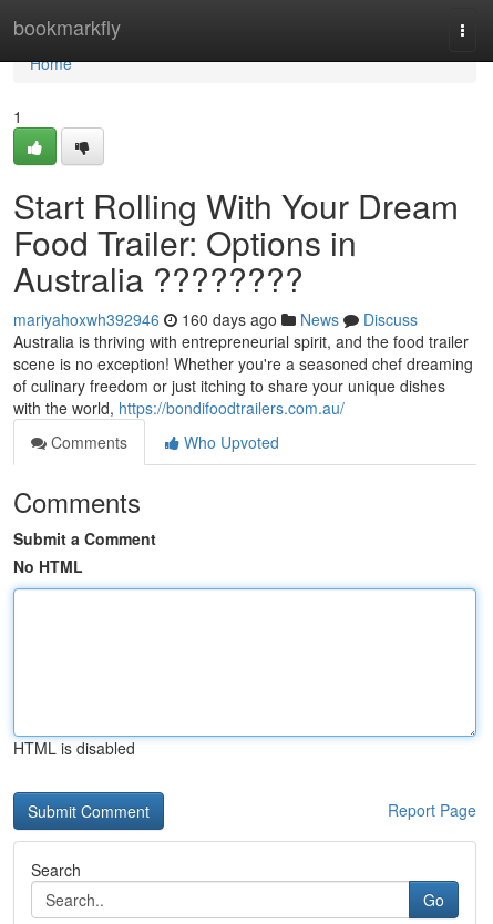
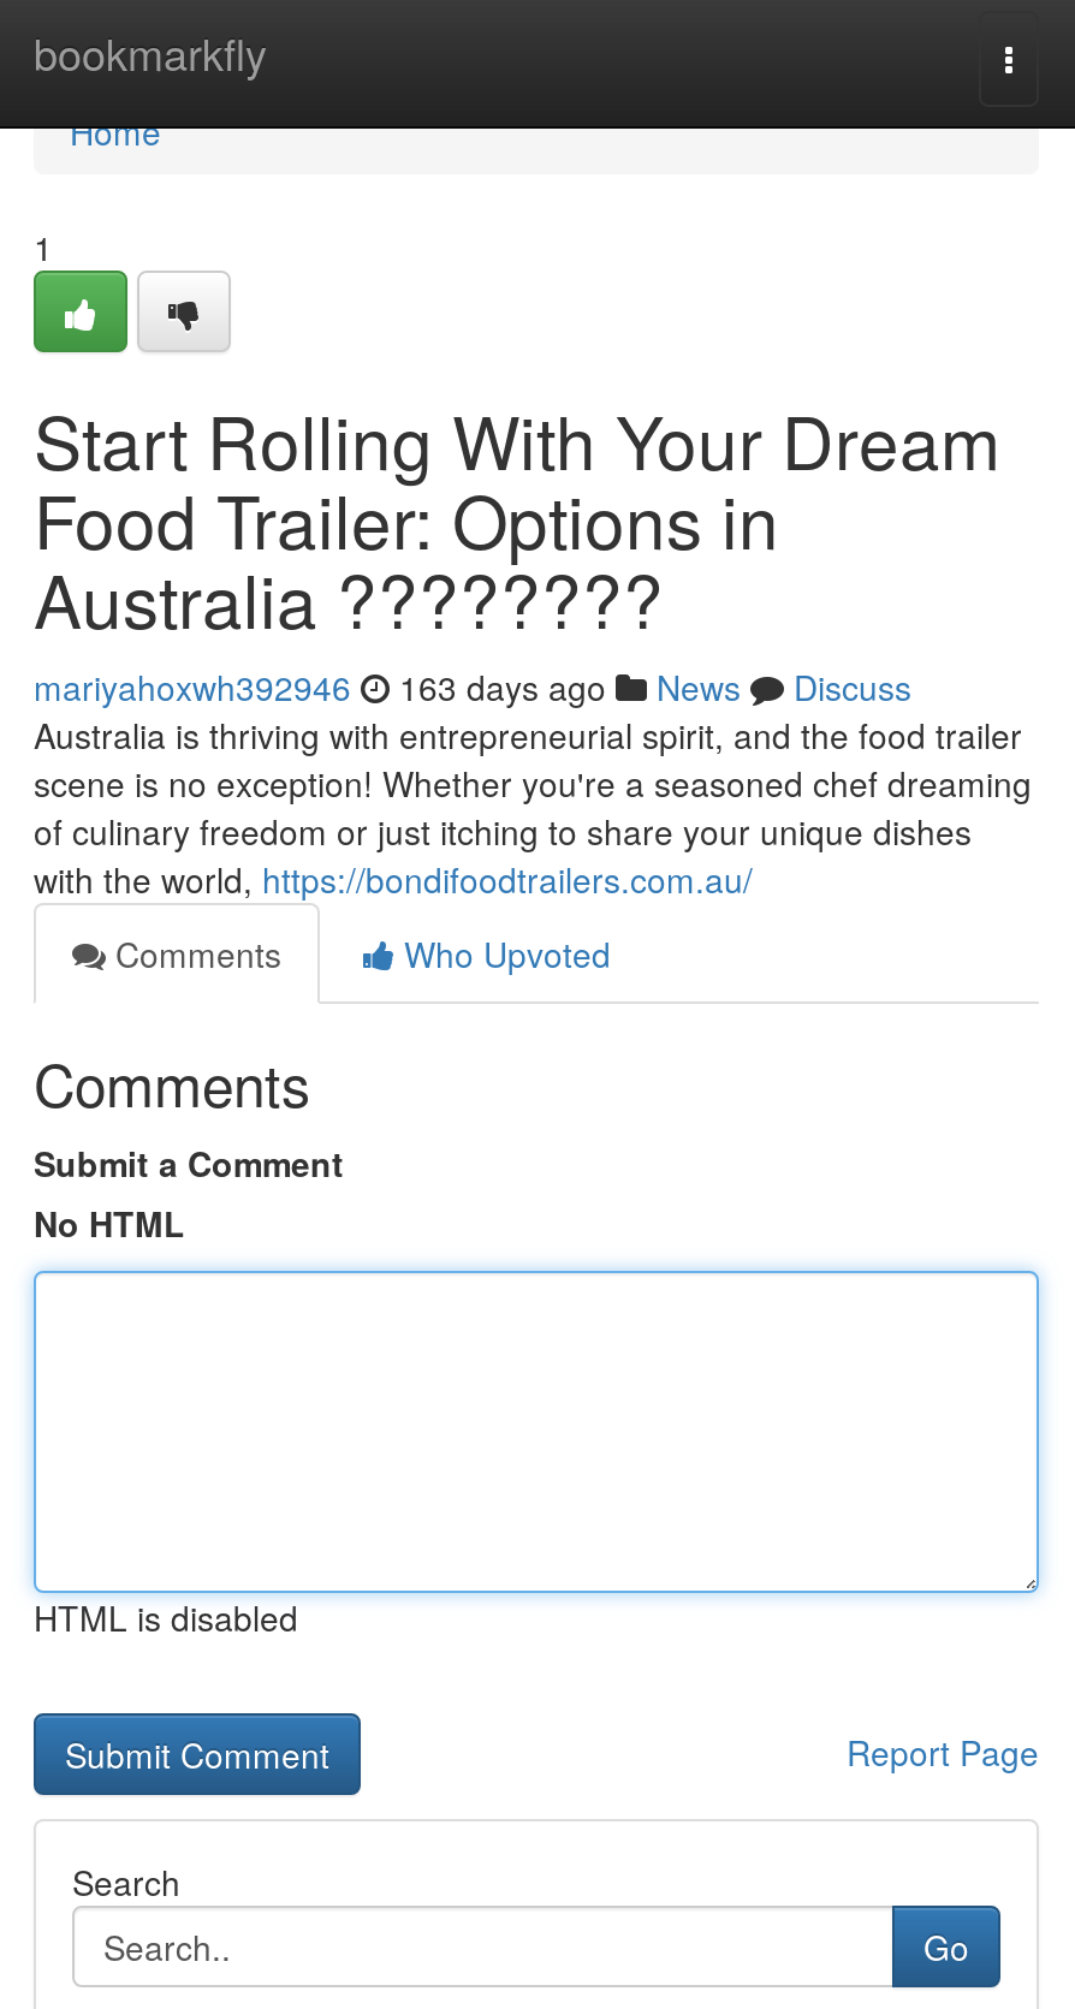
[13,308,418,330] mariyahoxwh392946 160 days ago News Discuss -> [34,662,911,711] mariyahoxwh392946 163 days ago News Discuss

